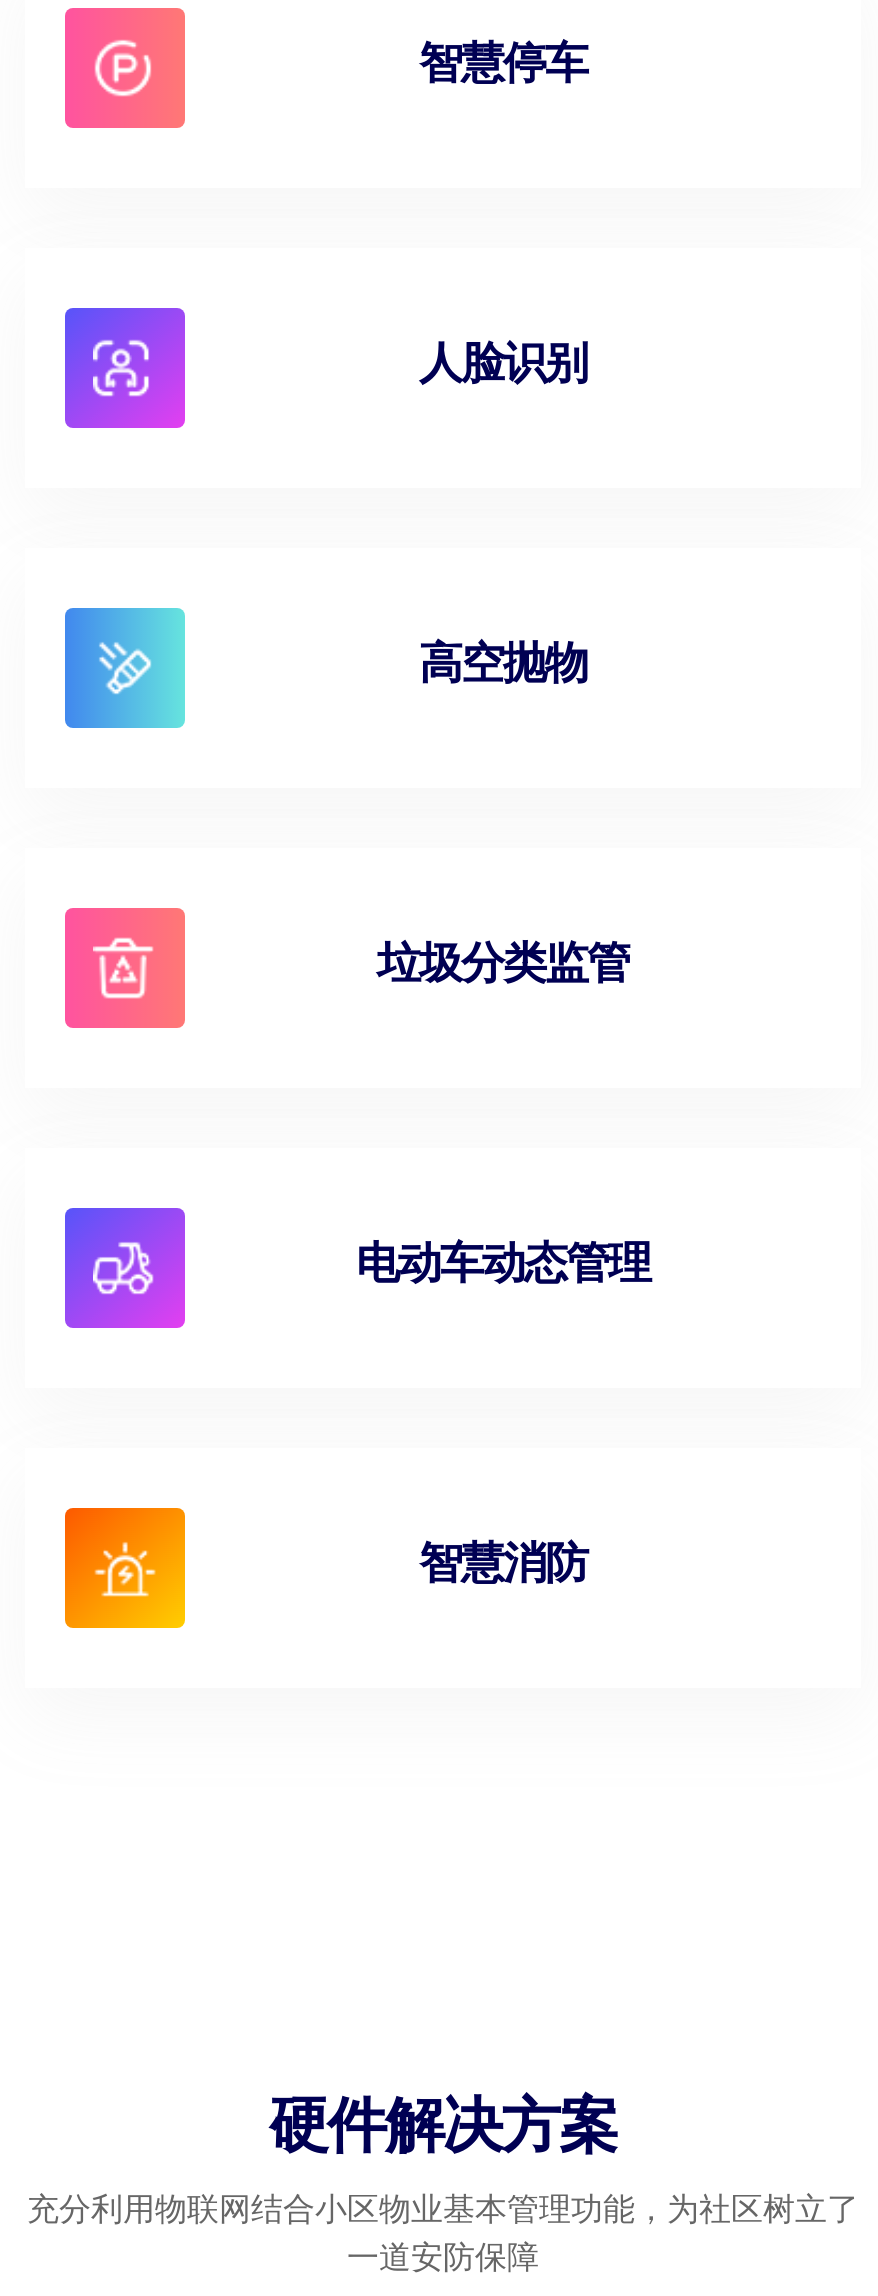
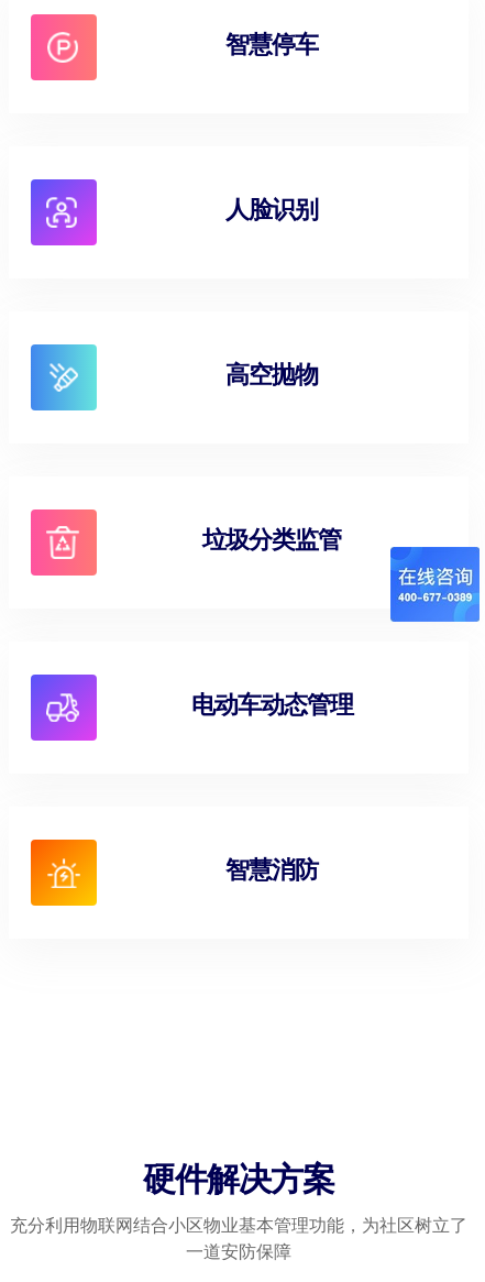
none -> [389,546,481,623] [image]

